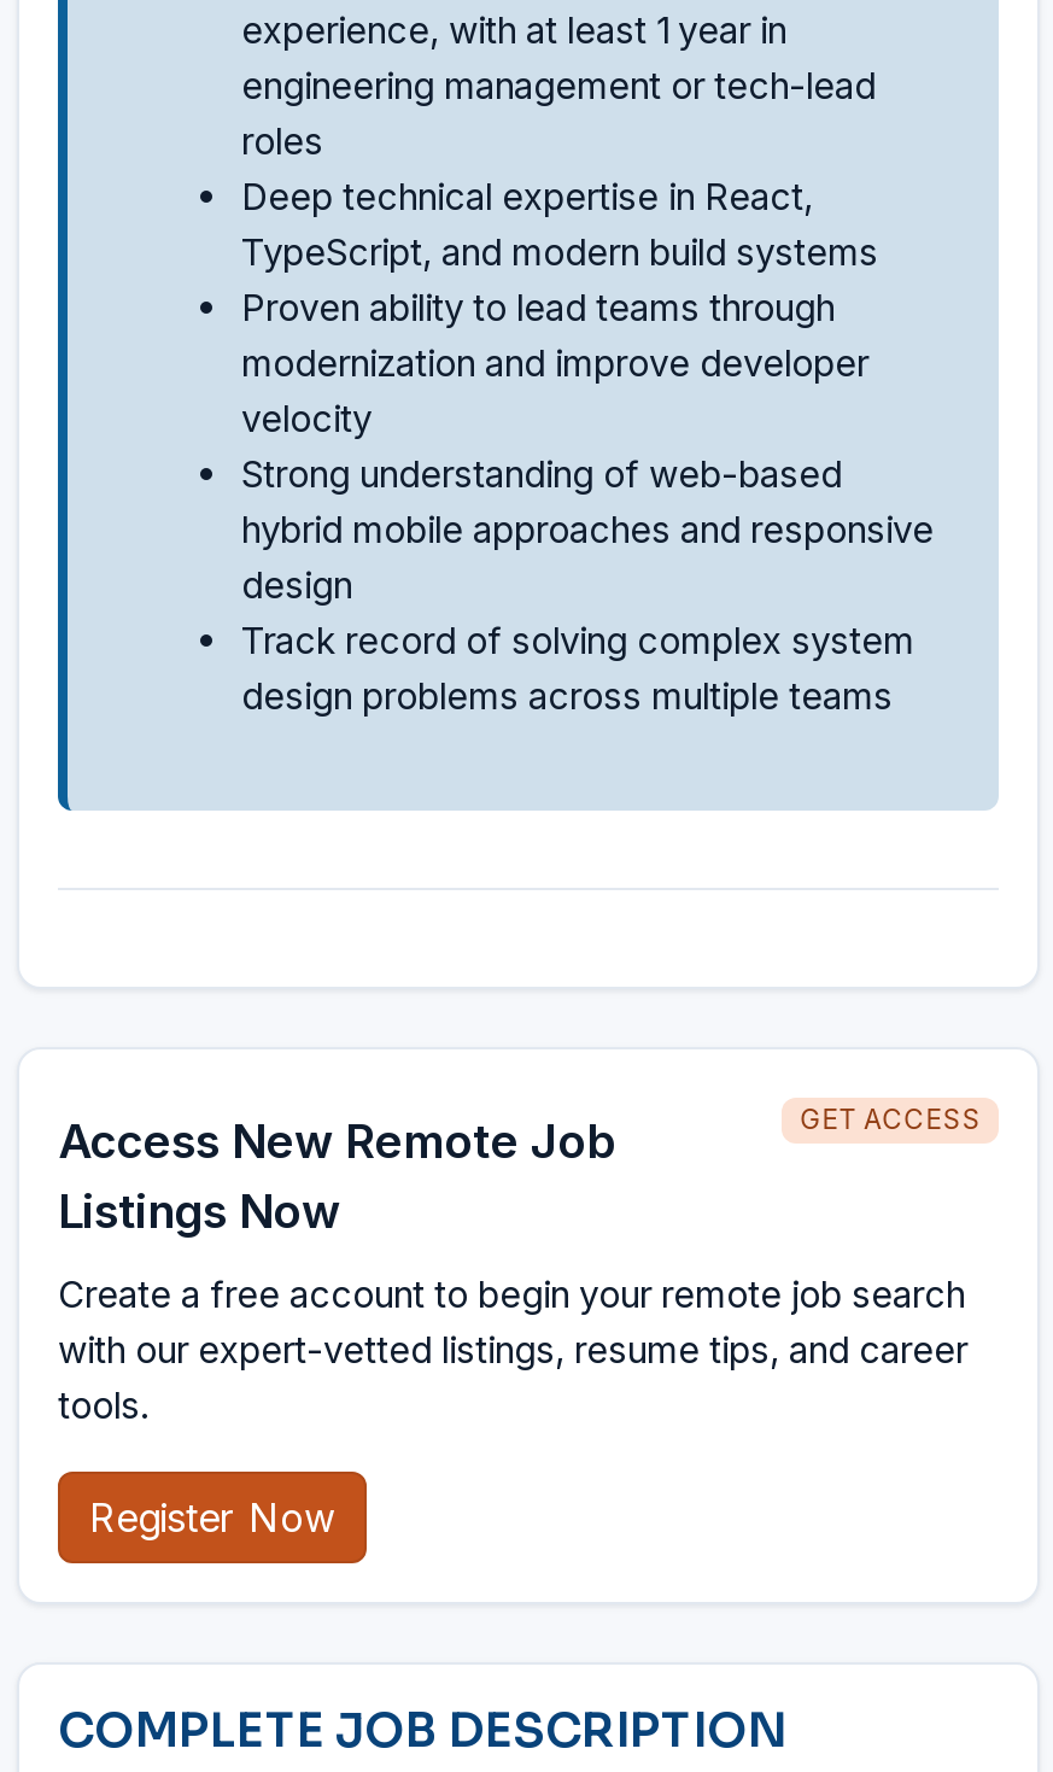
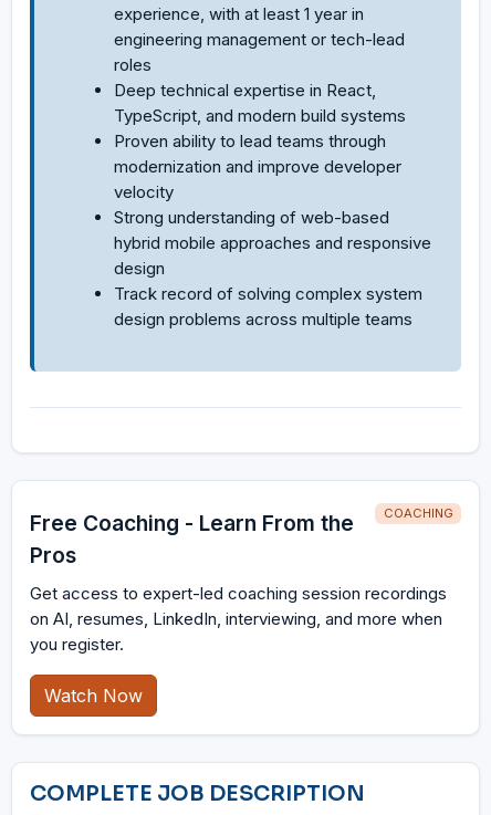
[58,1103,981,1240] GET ACCESS | Access New Remote Job | Listings Now -> [30,505,453,568] COACHING | Free Coaching - Learn From the | Pros
[58,1271,967,1428] Create a free account to begin your remote job search | with our expert-vetted listings, resume tips, and career | tools. -> [30,583,447,655] Get access to expert-led coaching session recordings | on AI, resumes, LinkedIn, interviewing, and more when | you register.
[89,1493,335,1542] Register Now -> [44,685,143,707] Watch Now

